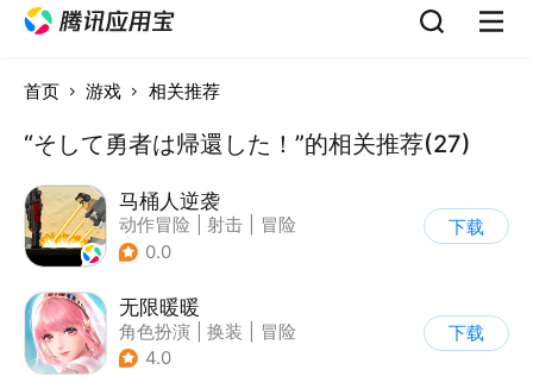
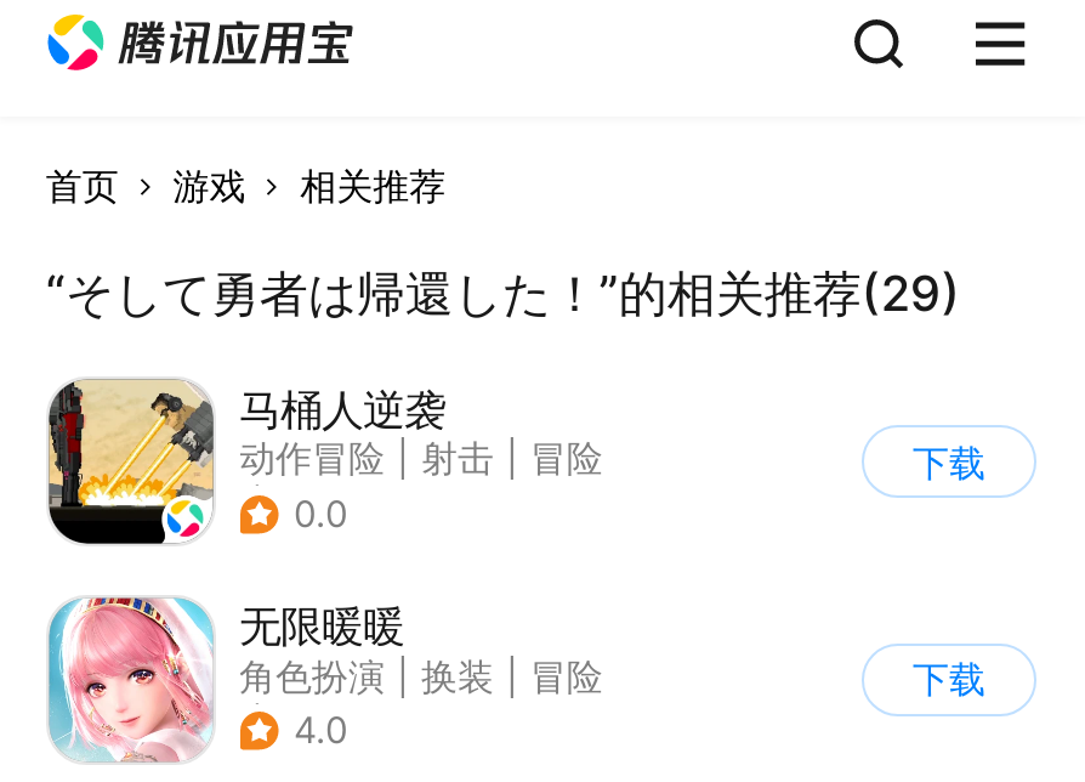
[24,129,471,158] “そして勇者は帰還した！”的相关推荐(27) -> [46,263,961,322] “そして勇者は帰還した！”的相关推荐(29)

